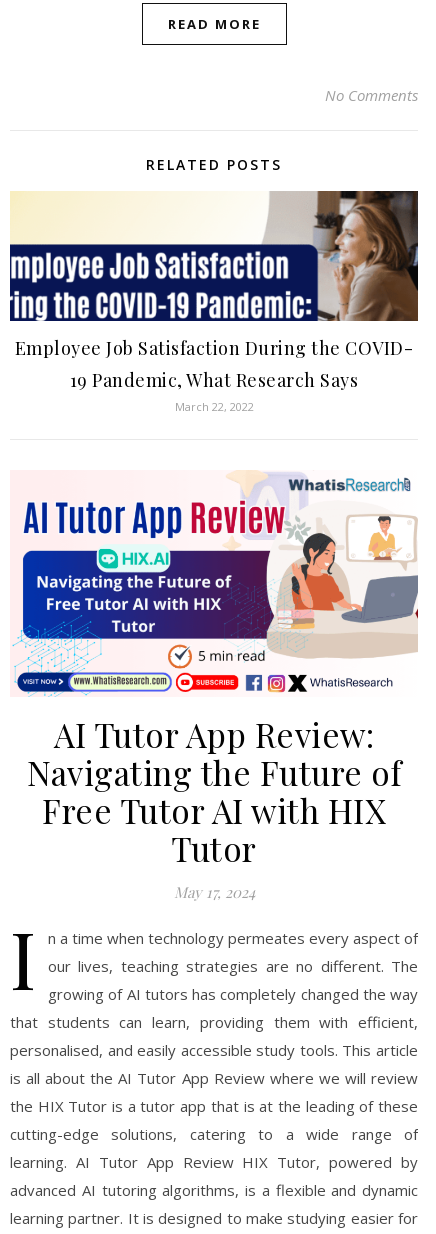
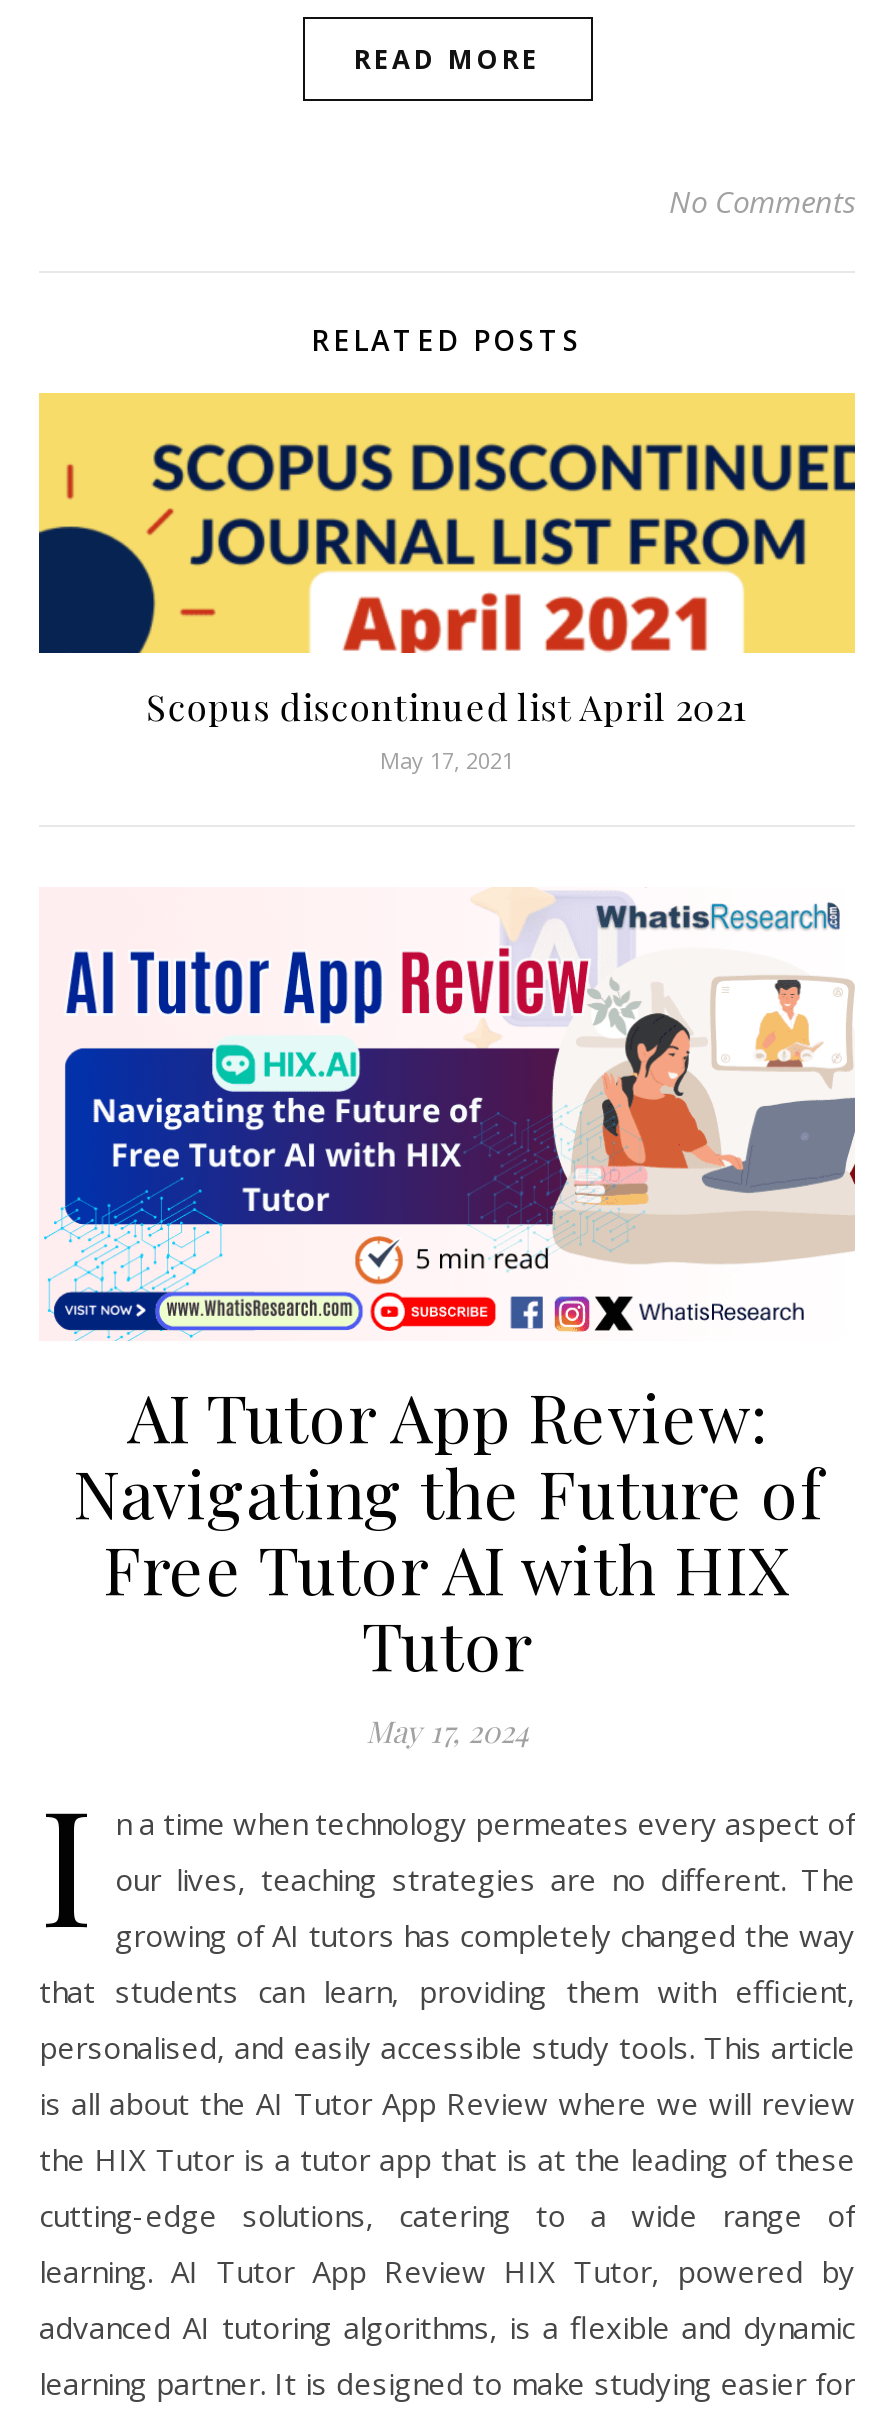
[9,190,419,414] [image] | Employee Job Satisfaction During the COVID- | 19 Pandemic, What Research Says | March 22, 2022 -> [37,392,857,775] [image] | Scopus discontinued list April 2021 | May 17, 2021

